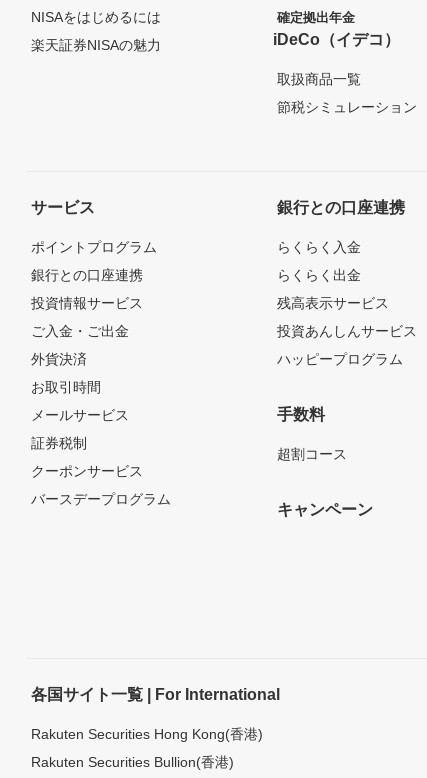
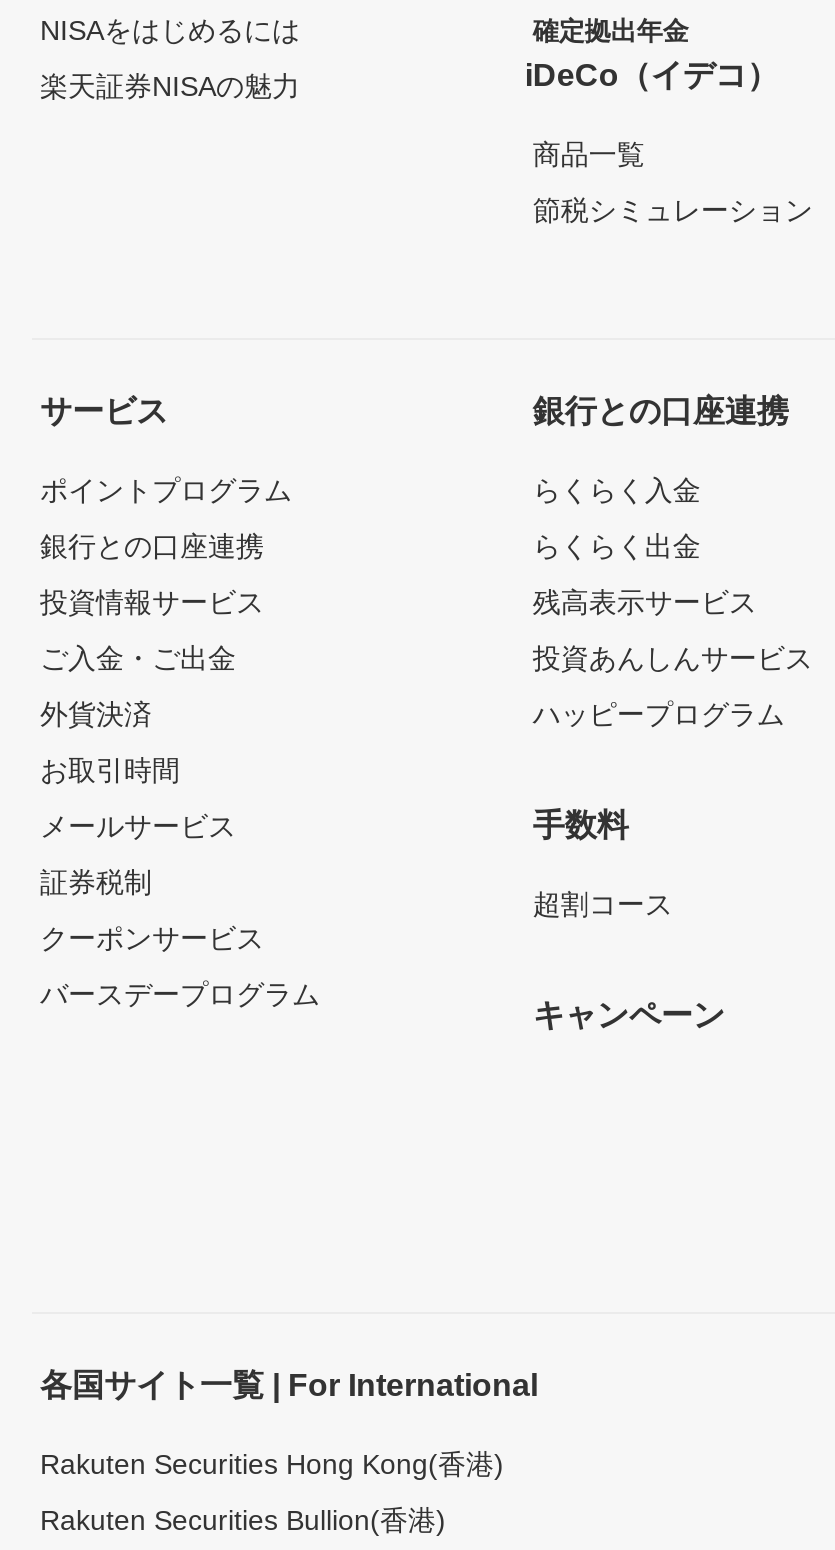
[277,71,361,87] 取扱商品一覧 -> [533,138,645,170] 商品一覧

